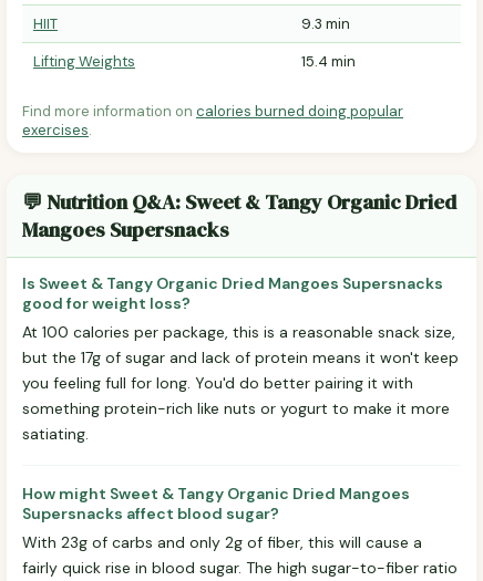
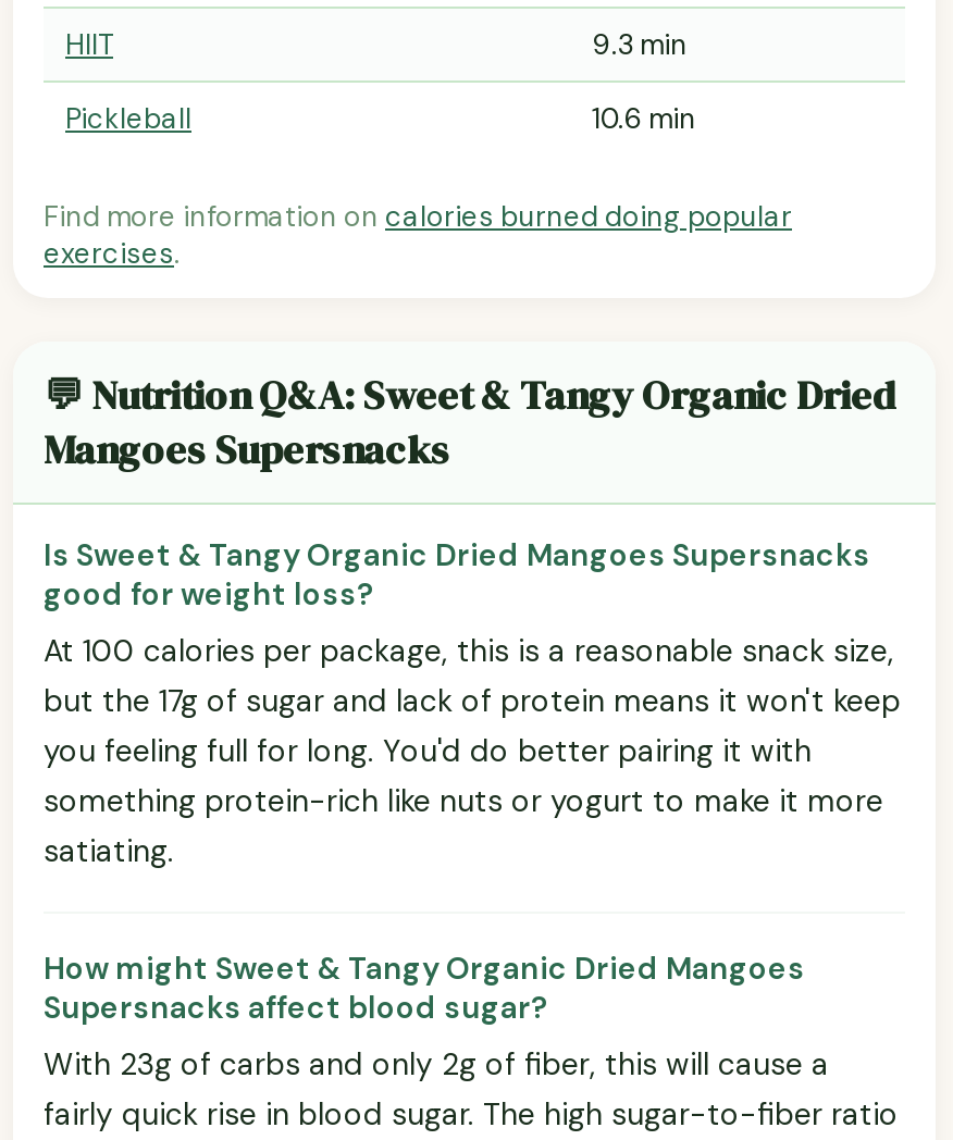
[33,52,356,71] Lifting Weights | 15.4 min -> [65,100,696,137] Pickleball | 10.6 min

